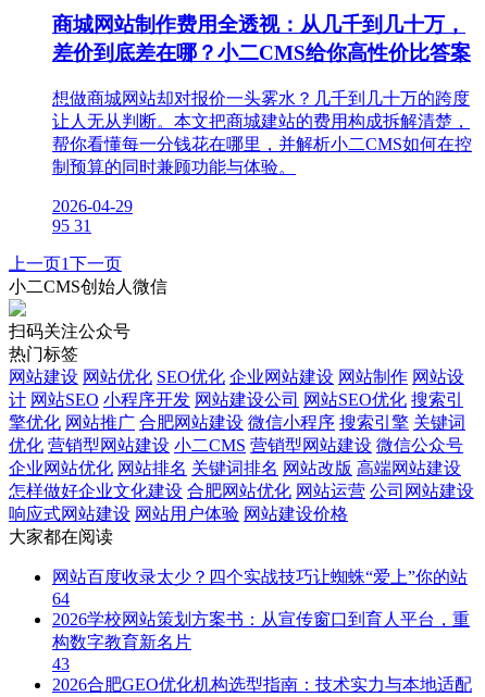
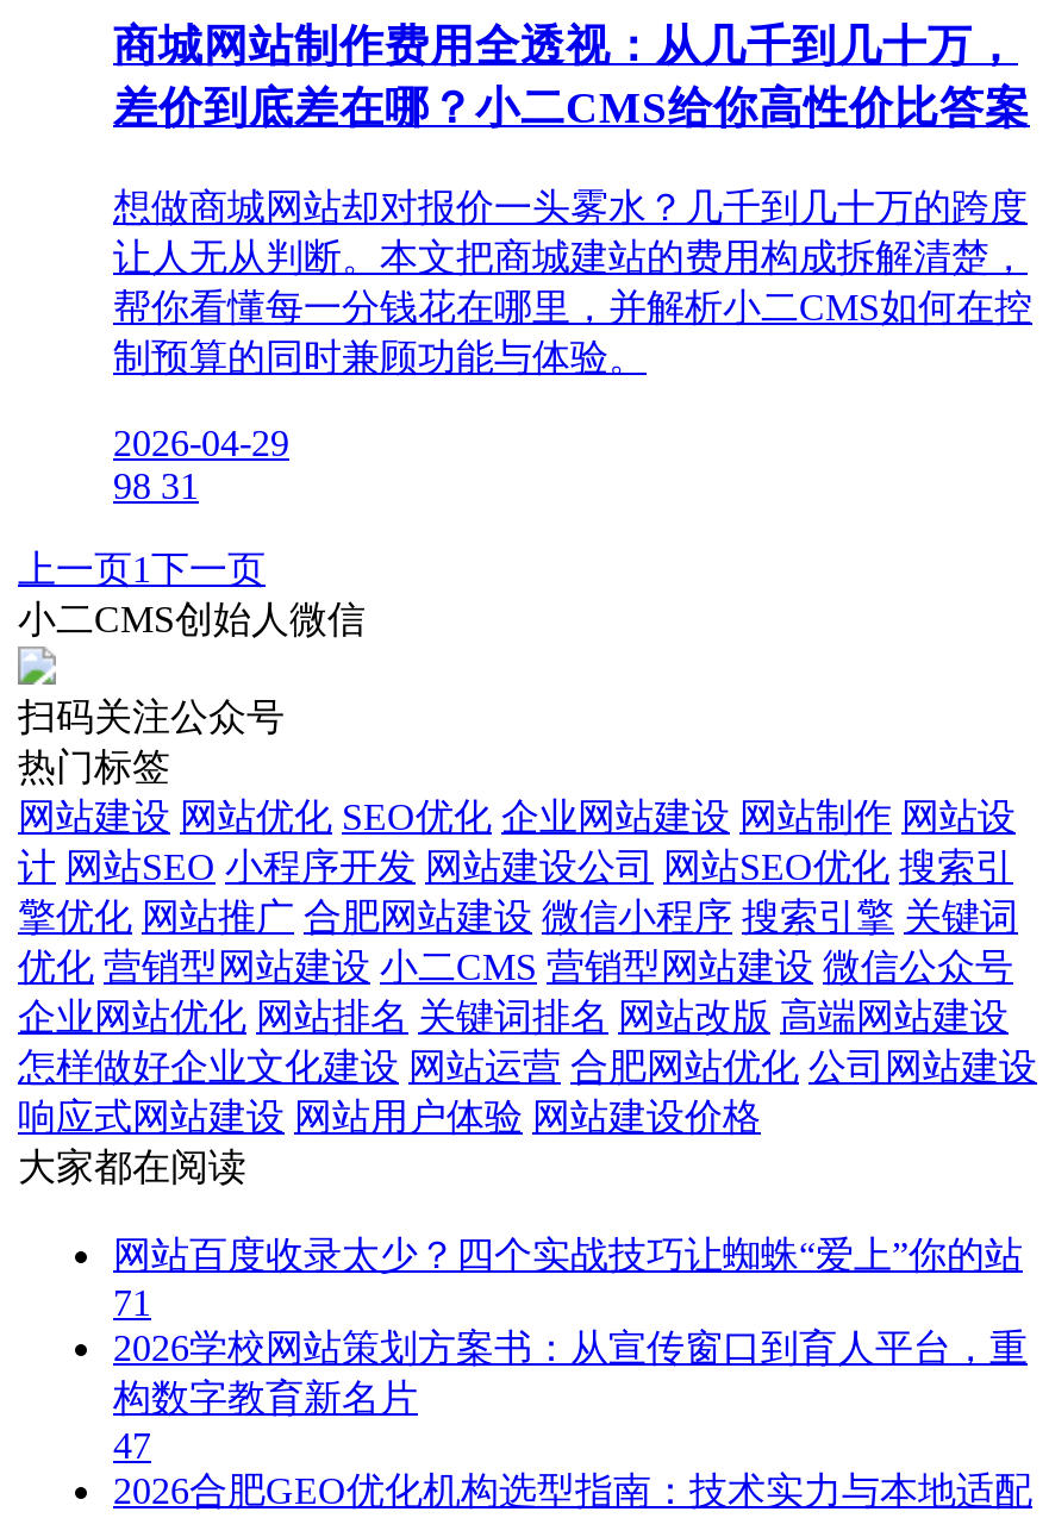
[52,216,91,235] 95 31 -> [113,466,199,506] 98 31
[9,482,474,500] 怎样做好企业文化建设 合肥网站优化 网站运营 公司网站建设 -> [18,1047,1037,1087] 怎样做好企业文化建设 网站运营 合肥网站优化 公司网站建设
[52,589,70,608] 64 -> [113,1282,151,1323] 71
[52,655,70,673] 43 -> [113,1425,151,1466] 47

